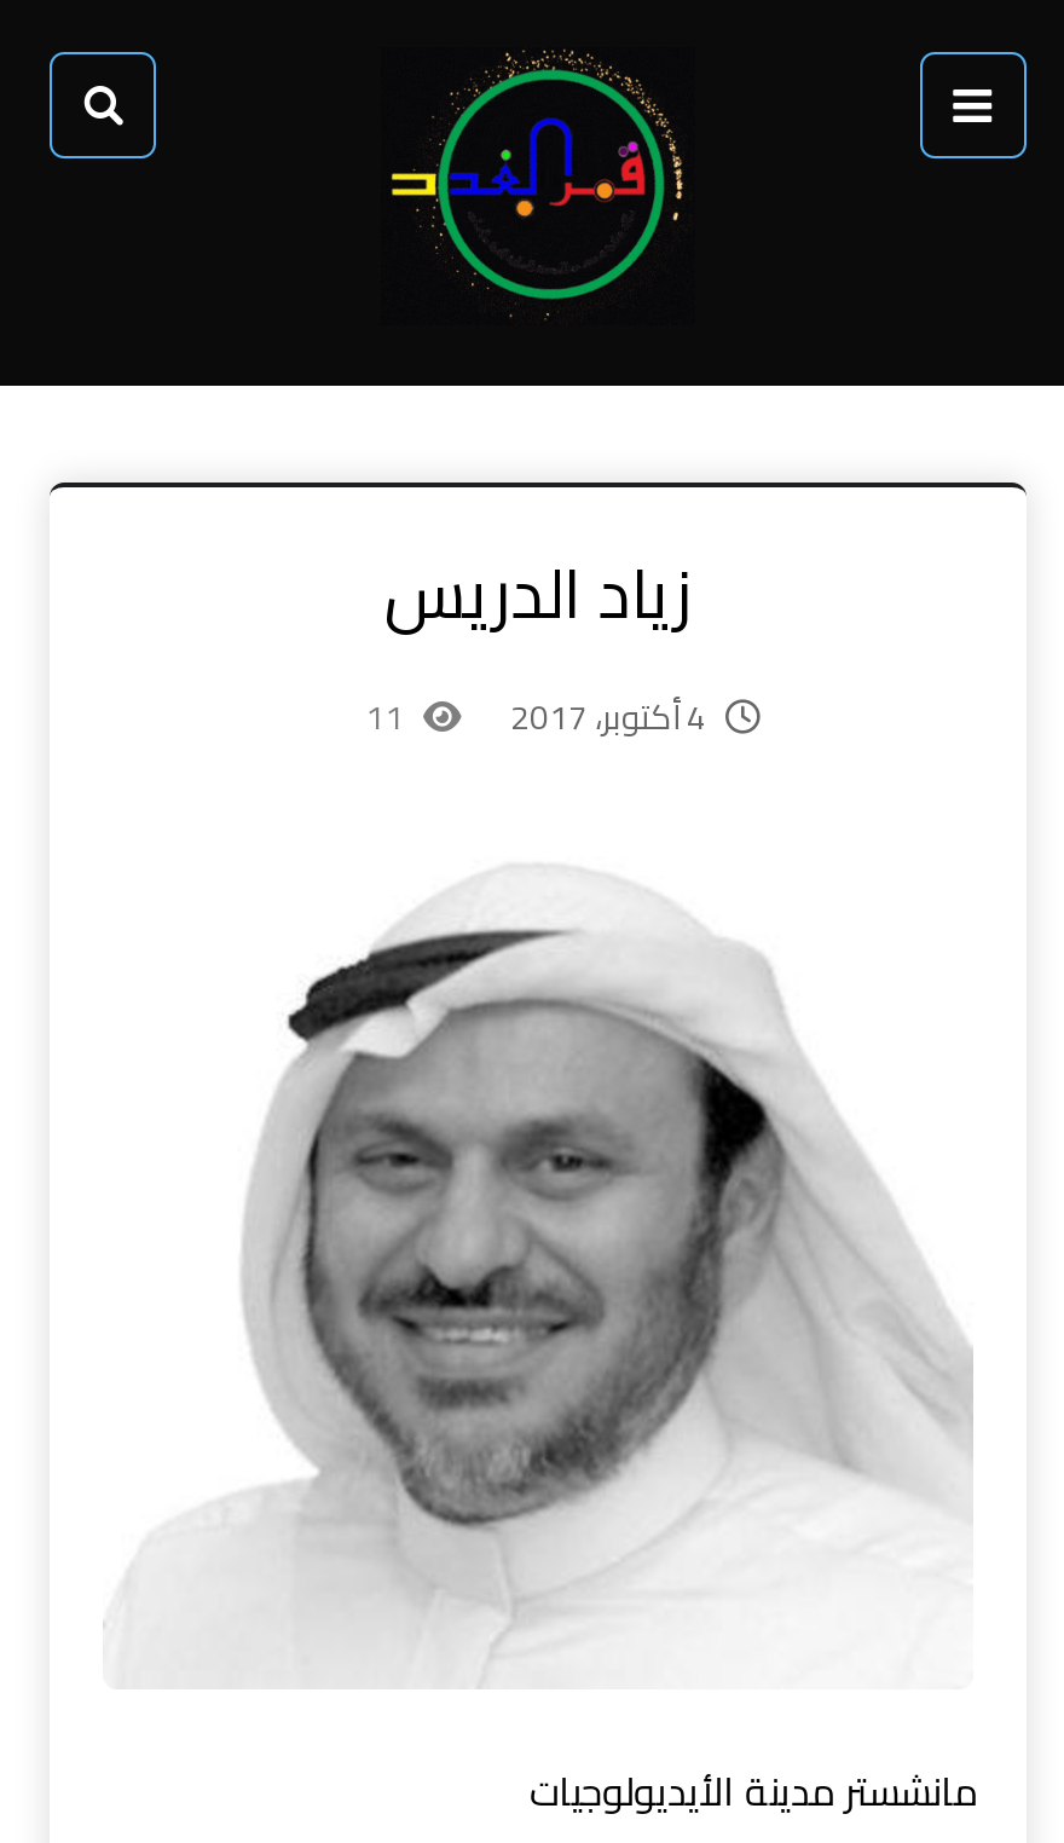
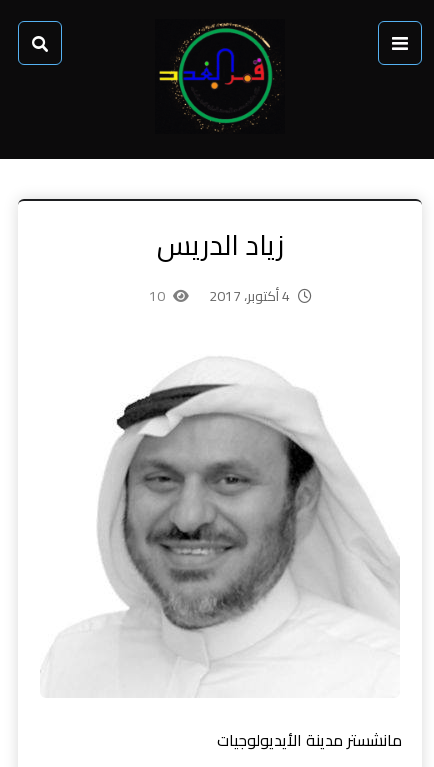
[365,686,404,749] 11 -> [148,283,164,309] 10

